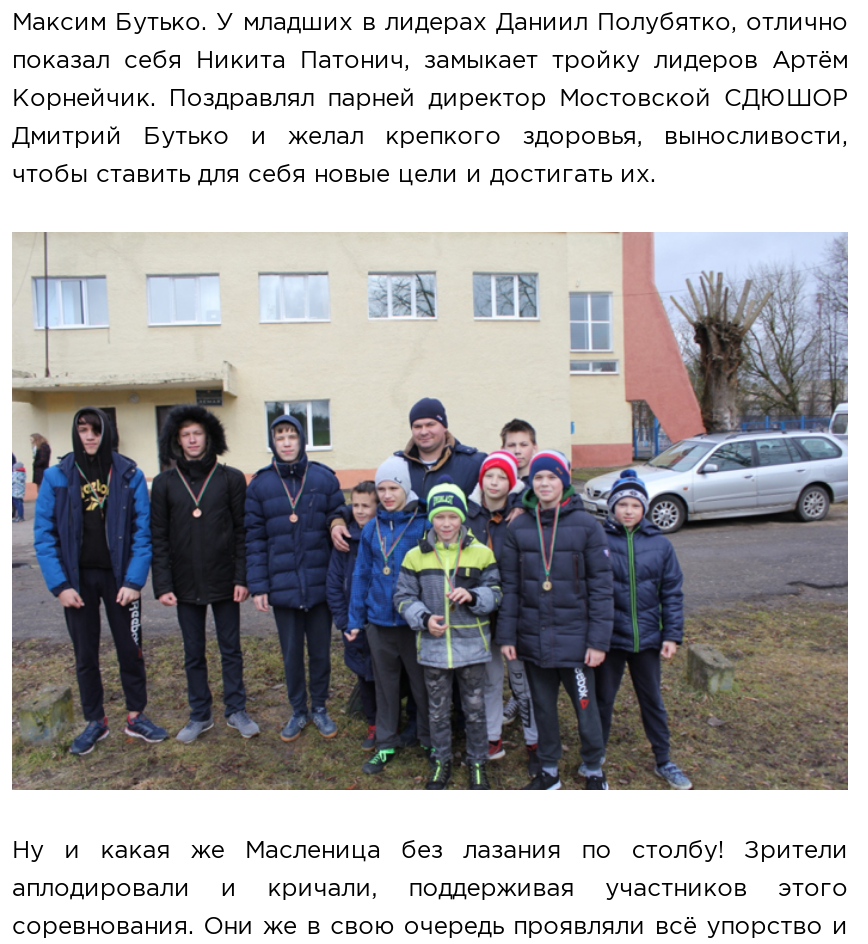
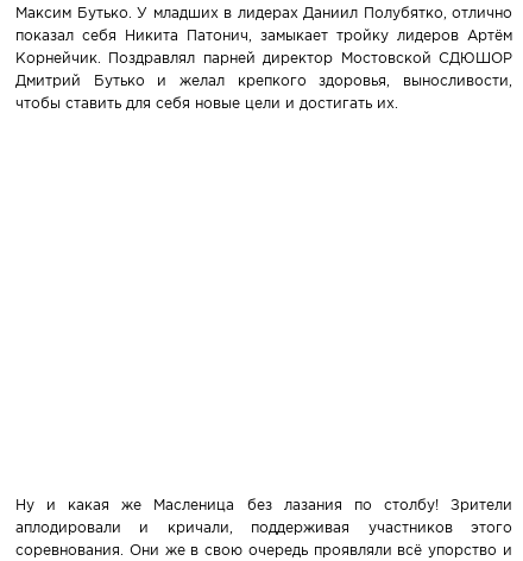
[10,230,850,792] [image] -> none

